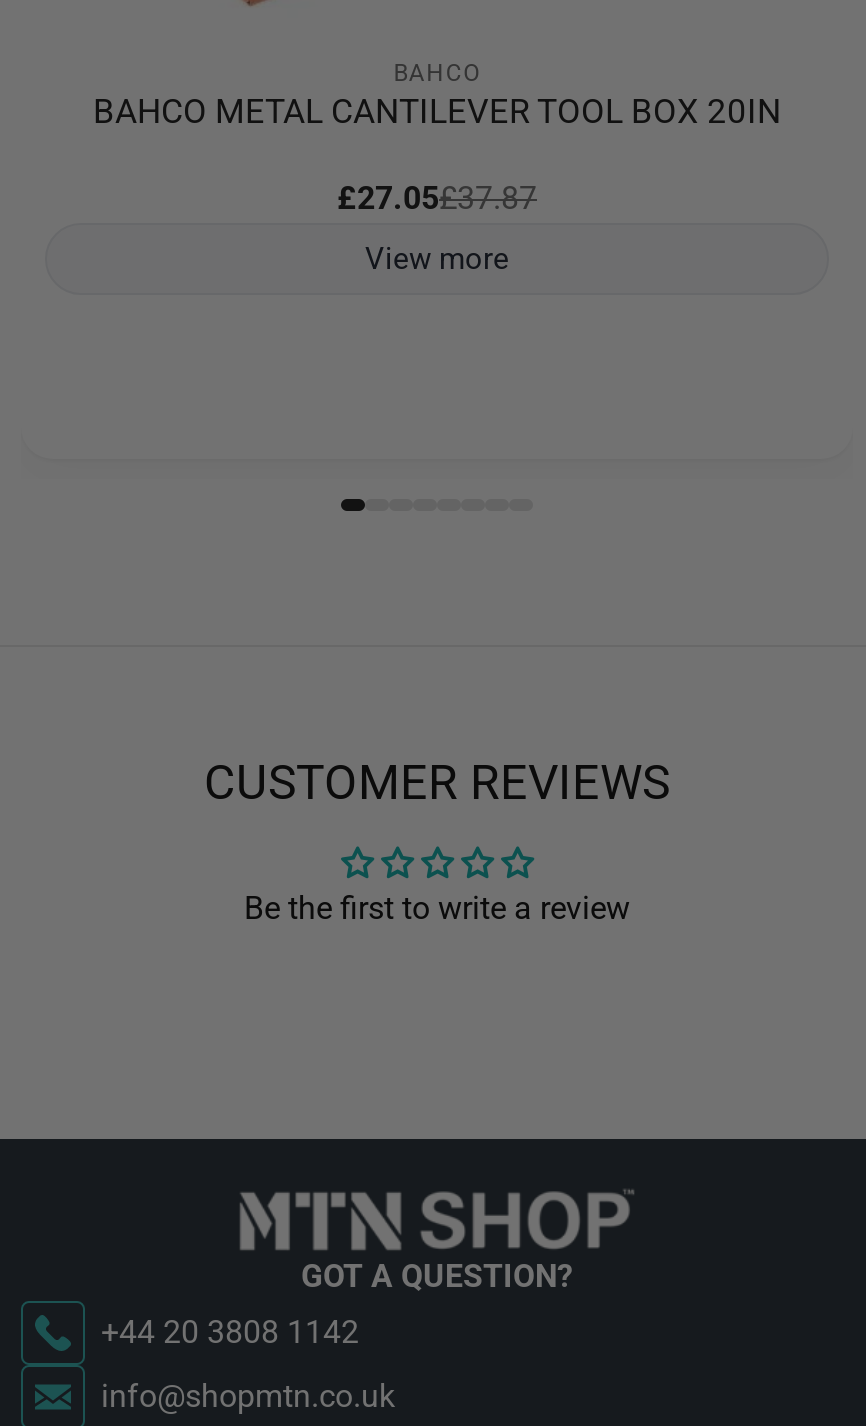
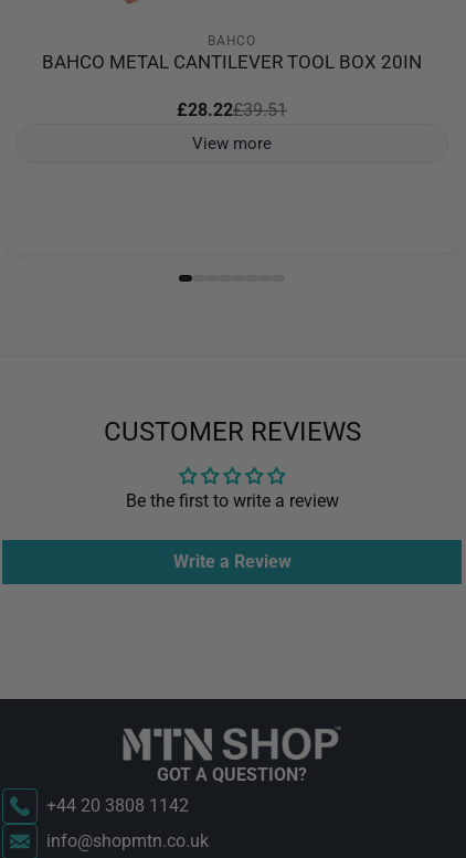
[337,180,537,218] £27.05£37.87 -> [177,99,287,120] £28.22£39.51
none -> [173,551,291,572] Write a Review

